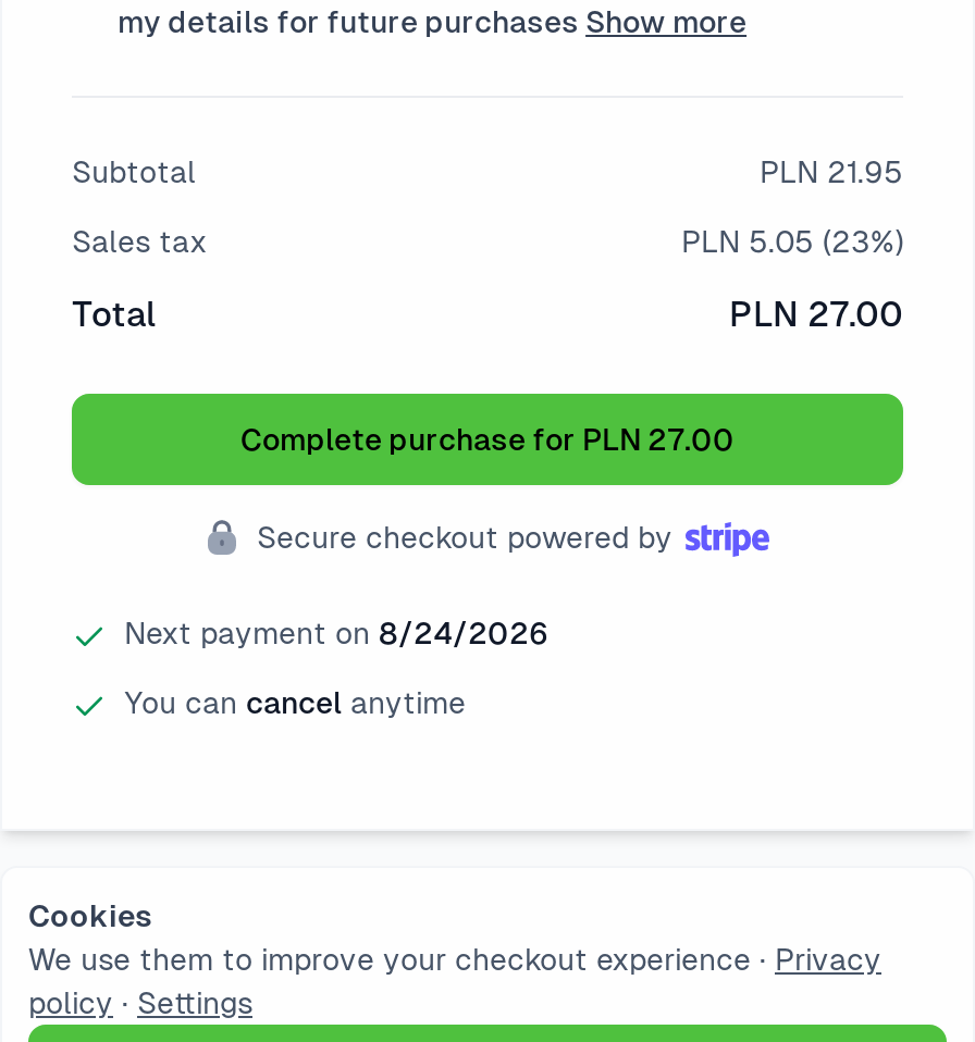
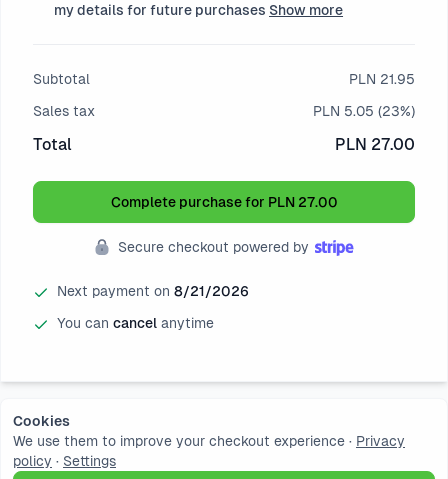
[124,615,548,650] Next payment on 8/24/2026 -> [57,283,249,299] Next payment on 8/21/2026

